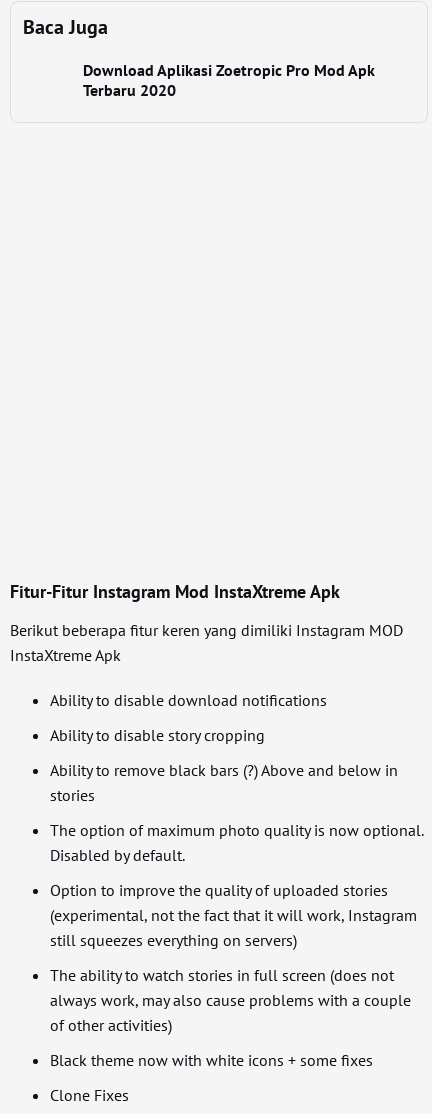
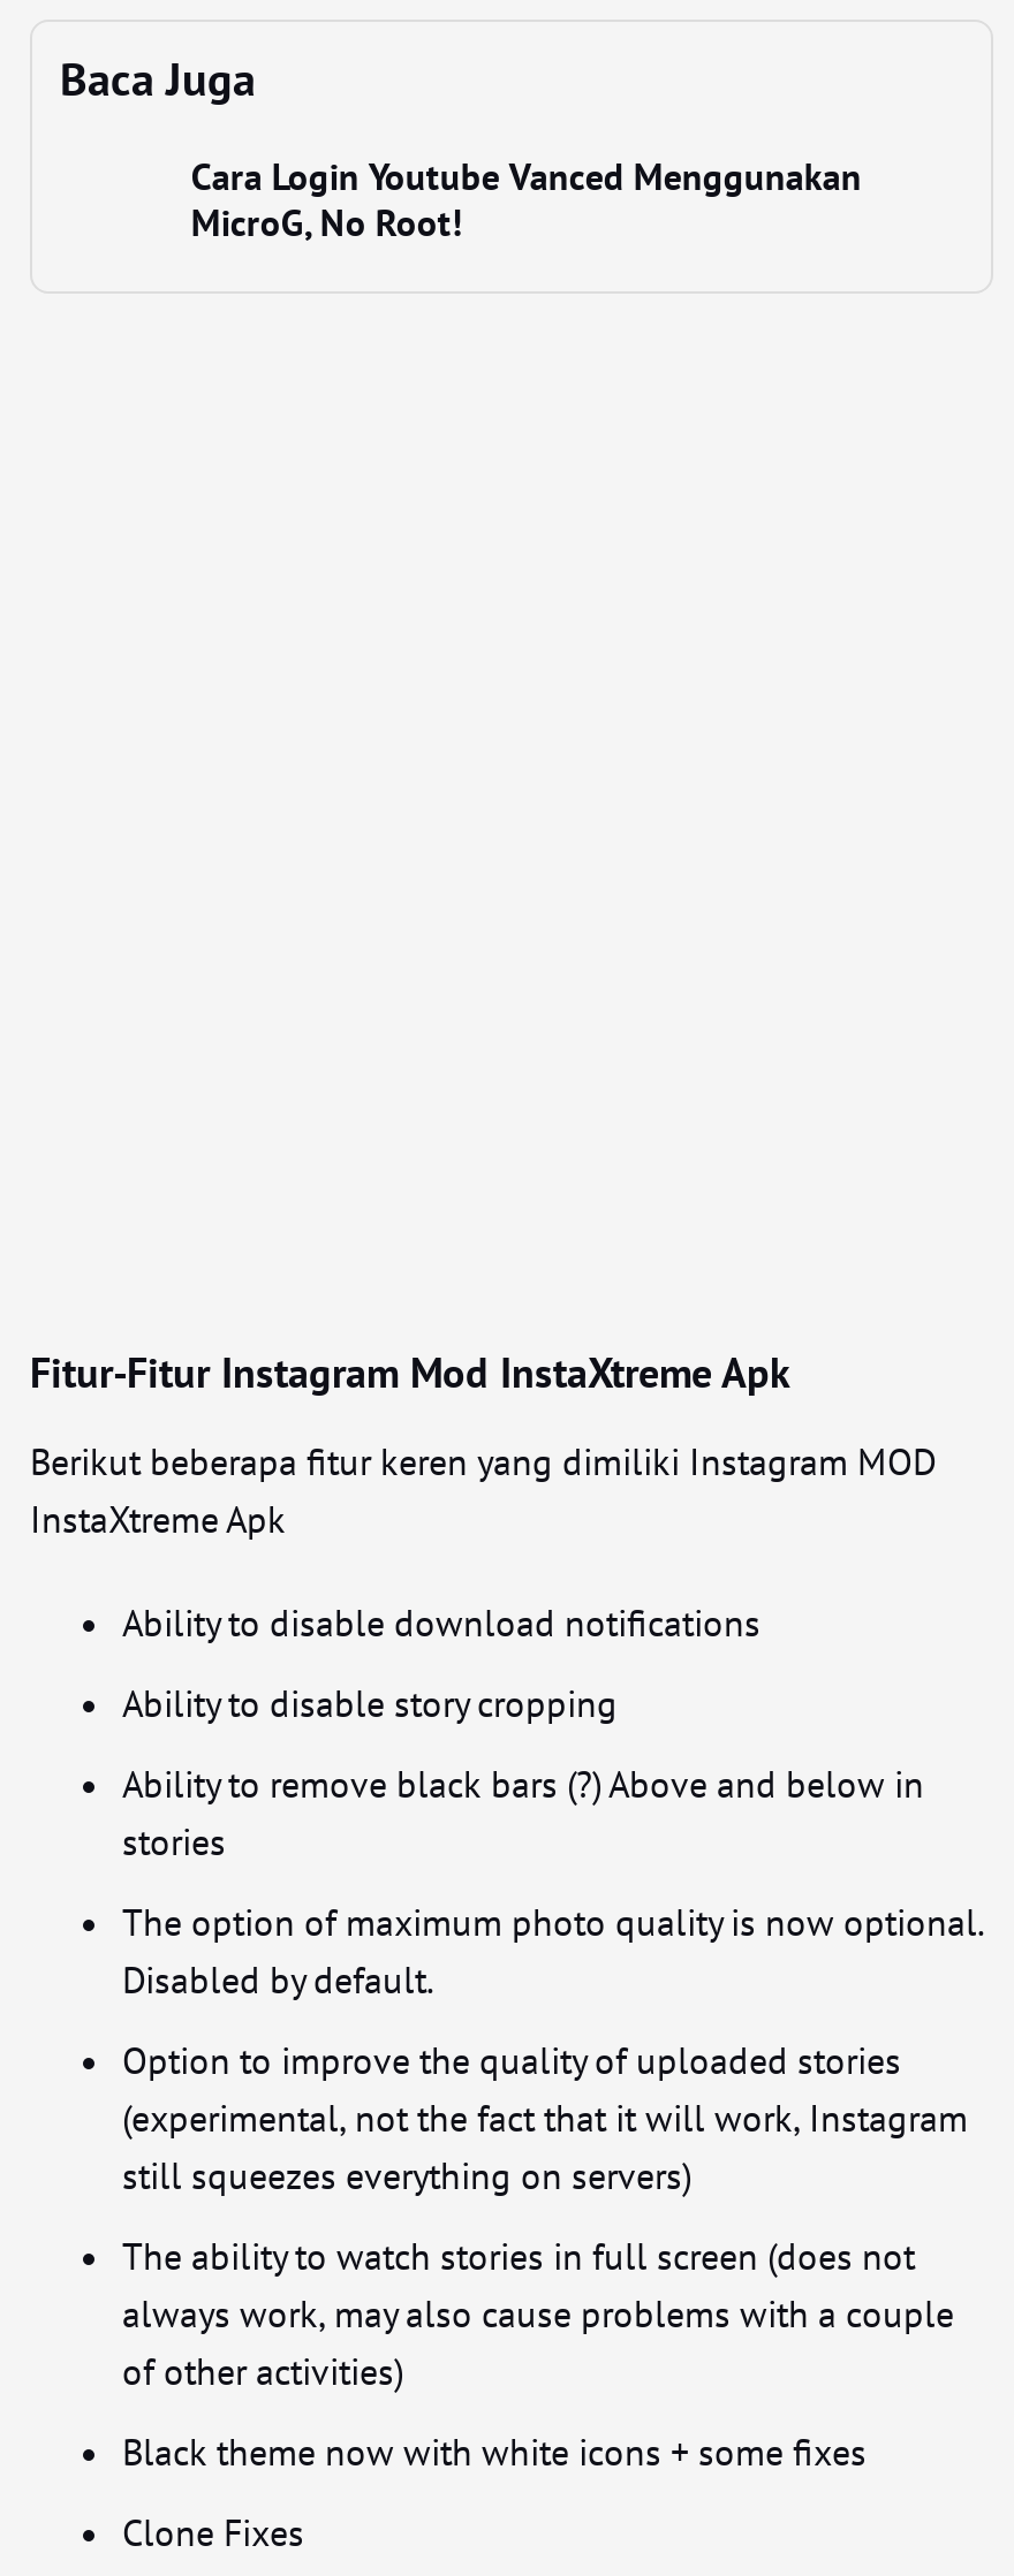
[83,60,375,100] Download Aplikasi Zoetropic Pro Mod Apk | Terbaru 2020 -> [191,153,861,245] Cara Login Youtube Vanced Menggunakan | MicroG, No Root!

